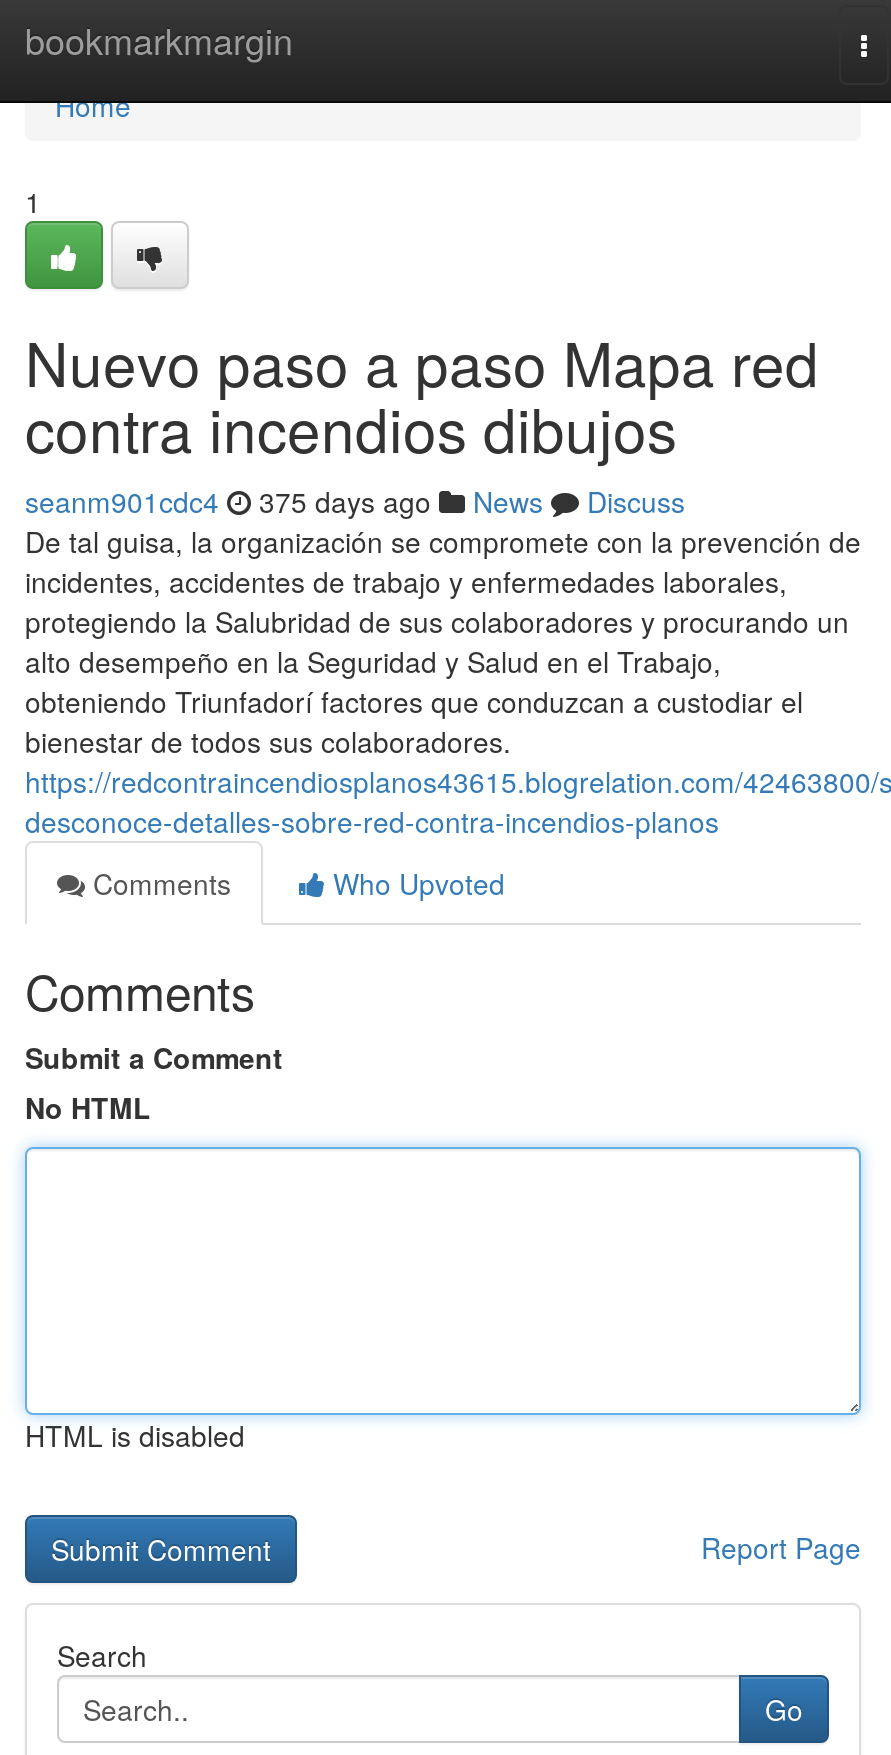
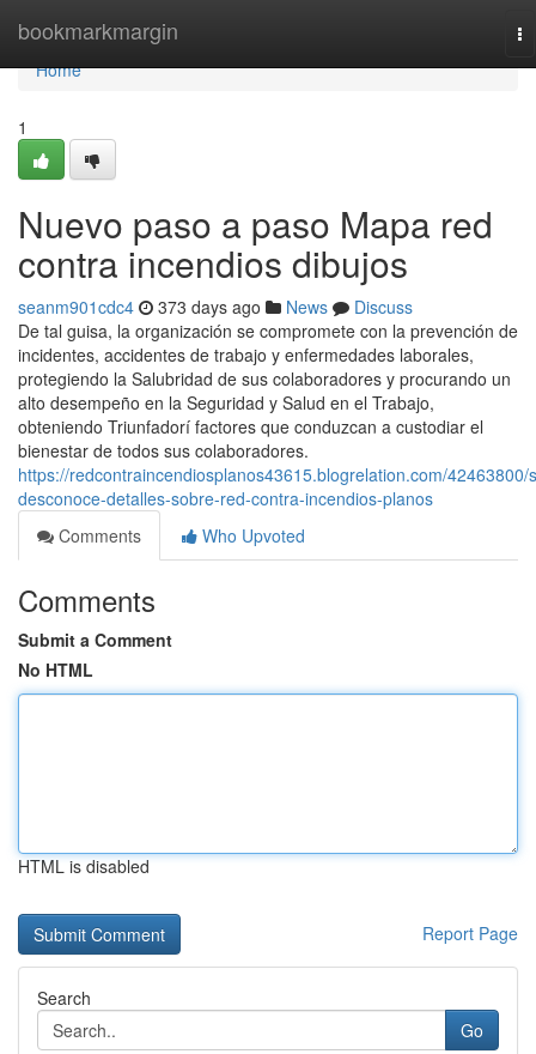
[25,481,685,521] seanm901cdc4 375 days ago News Discuss -> [18,295,413,319] seanm901cdc4 373 days ago News Discuss

